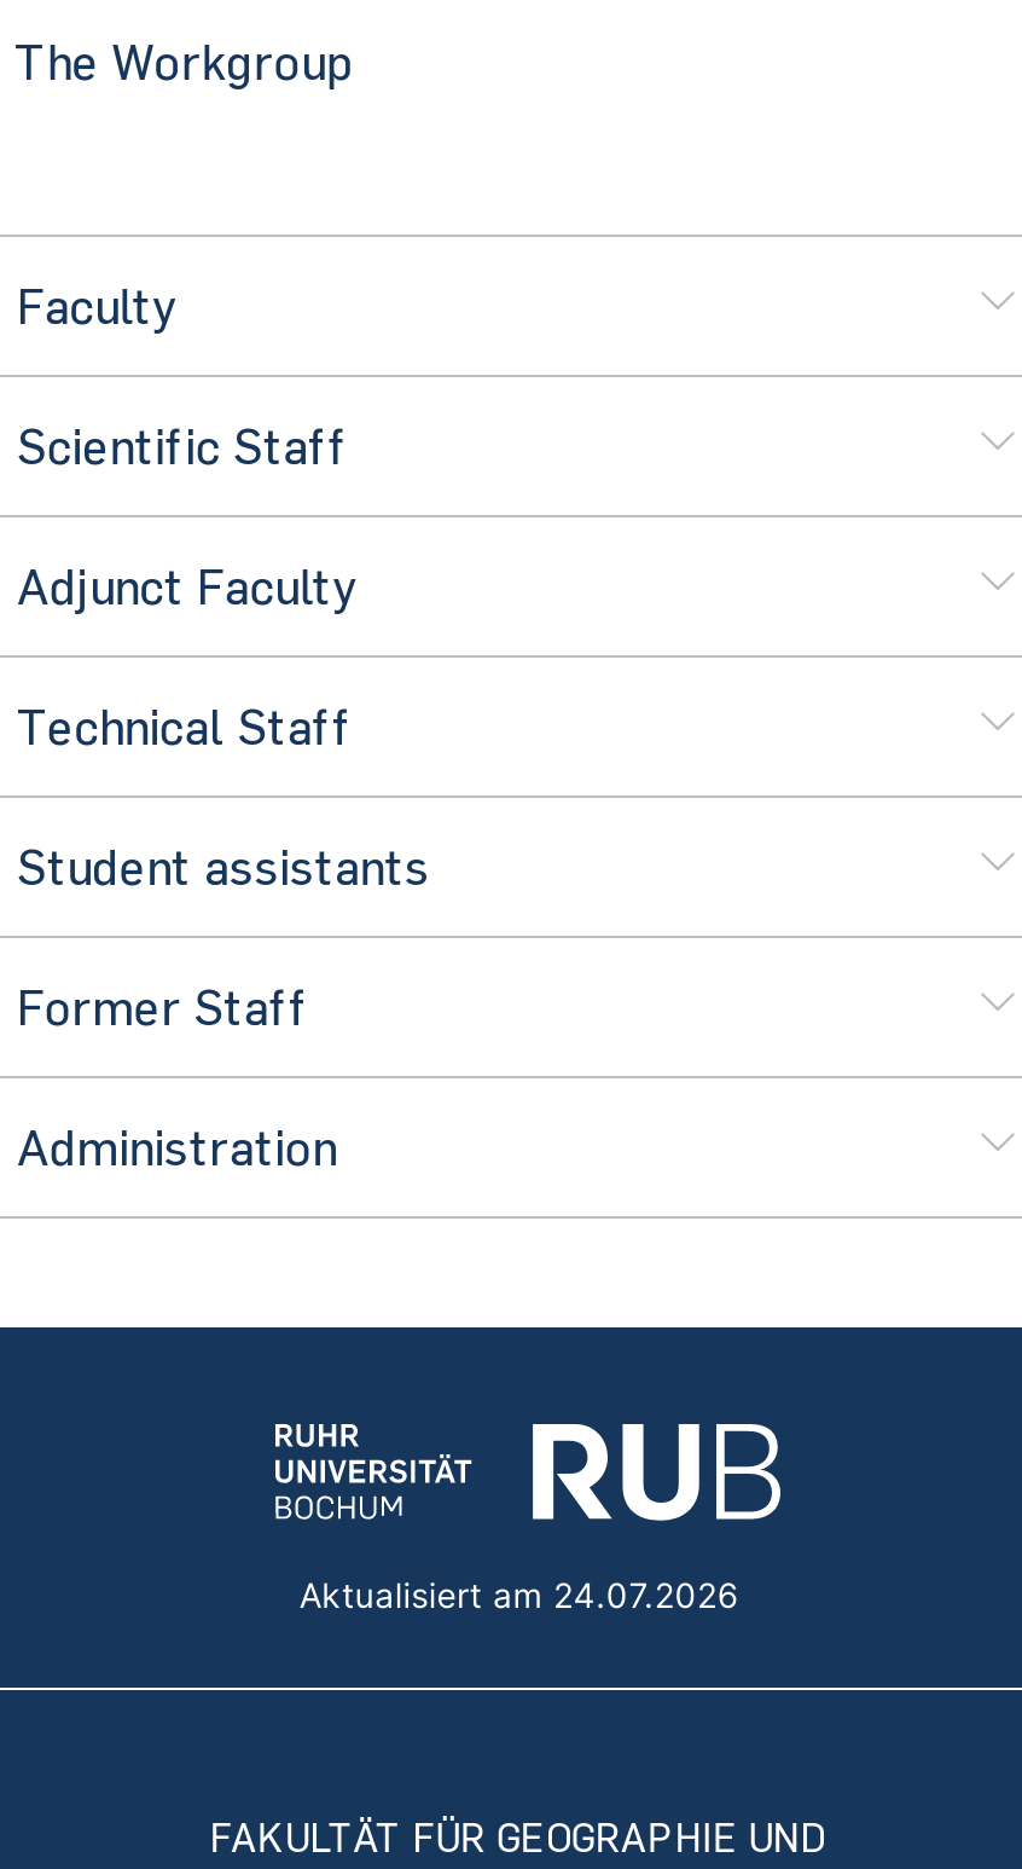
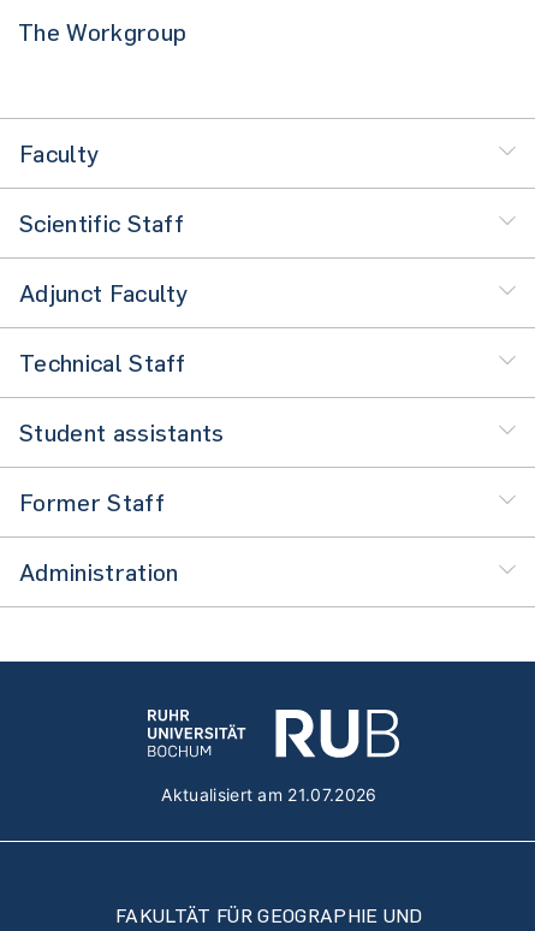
[299,1574,740,1615] Aktualisiert am 24.07.2026 -> [161,784,377,804] Aktualisiert am 21.07.2026

